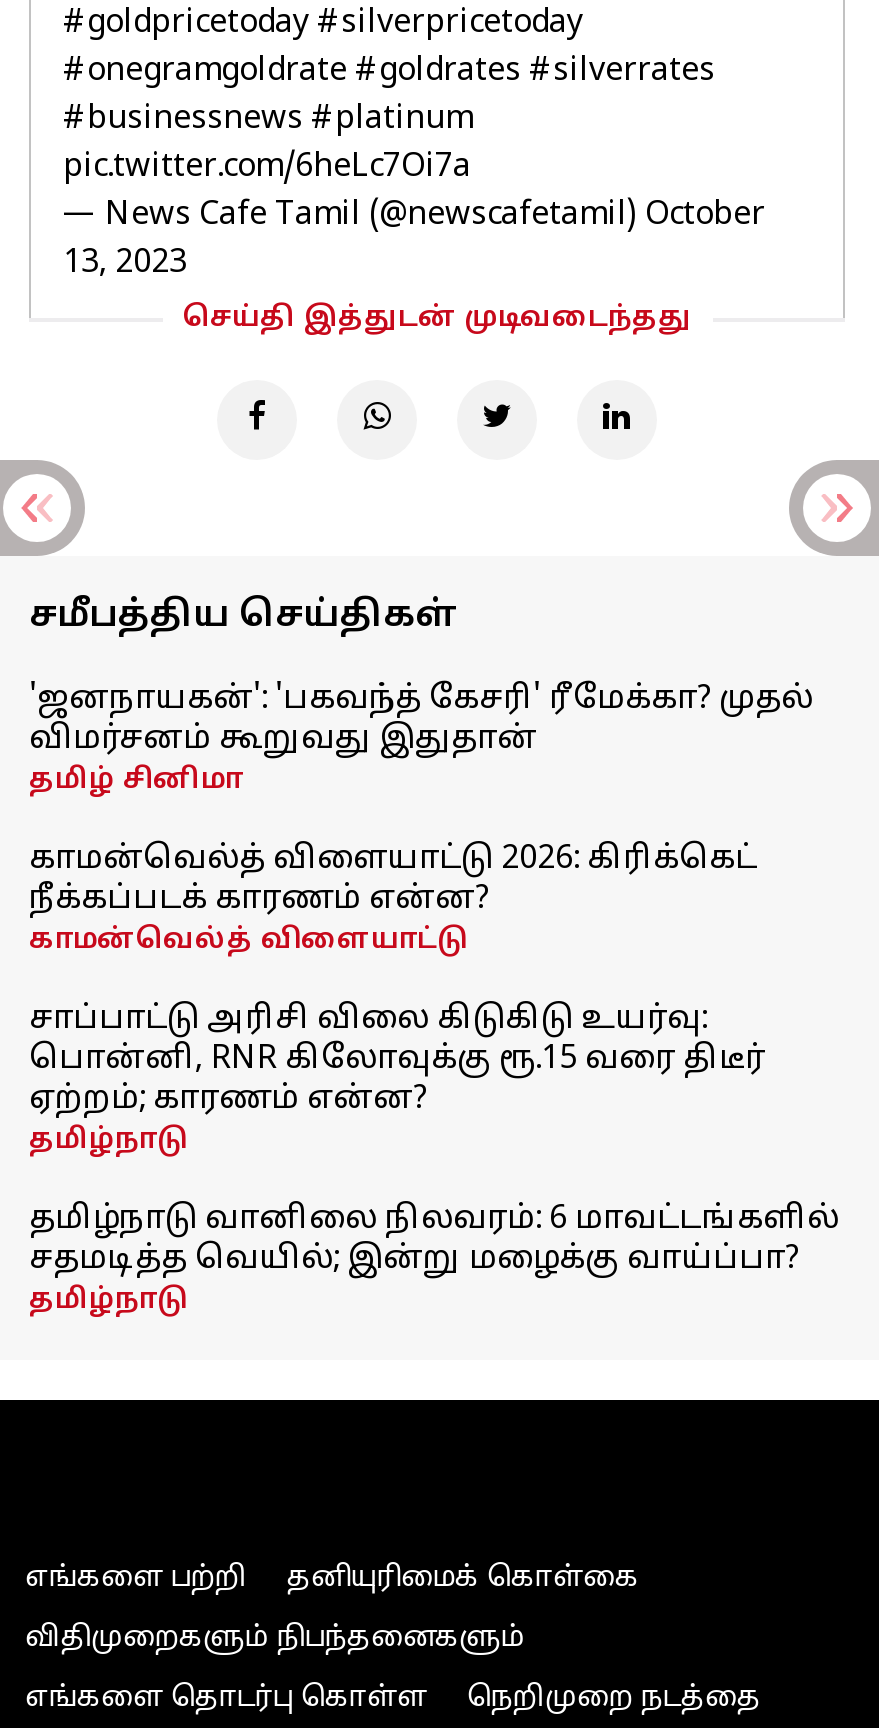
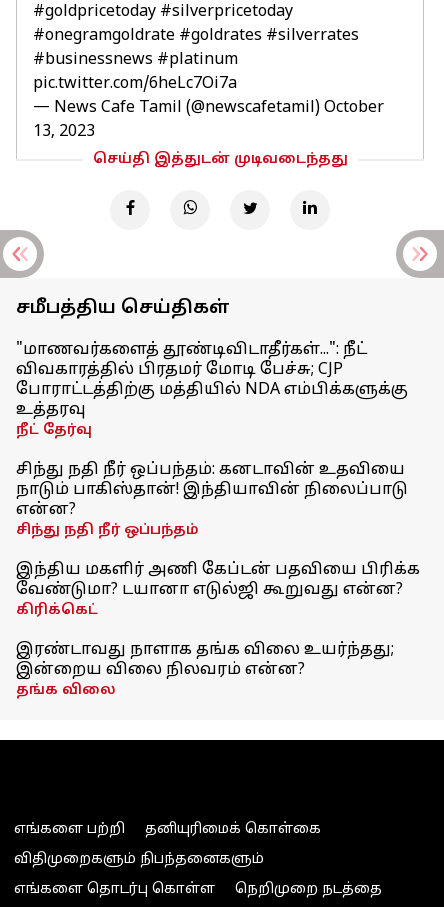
[29,680,813,798] 'ஜனநாயகன்': 'பகவந்த் கேசரி' ரீமேக்கா? முதல் | விமர்சனம் கூறுவது இதுதான் | தமிழ் சினிமா -> [16,340,408,439] "மாணவர்களைத் தூண்டிவிடாதீர்கள்...": நீட் | விவகாரத்தில் பிரதமர் மோடி பேச்சு; CJP | போராட்டத்திற்கு மத்தியில் NDA எம்பிக்களுக்கு | உத்தரவு | நீட் தேர்வு
[29,840,757,958] காமன்வெல்த் விளையாட்டு 2026: கிரிக்கெட் | நீக்கப்படக் காரணம் என்ன? | காமன்வெல்த் விளையாட்டு -> [16,460,408,539] சிந்து நதி நீர் ஒப்பந்தம்: கனடாவின் உதவியை | நாடும் பாகிஸ்தான்! இந்தியாவின் நிலைப்பாடு | என்ன? | சிந்து நதி நீர் ஒப்பந்தம்
[29,1000,765,1158] சாப்பாட்டு அரிசி விலை கிடுகிடு உயர்வு: | பொன்னி, RNR கிலோவுக்கு ரூ.15 வரை திடீர் | ஏற்றம்; காரணம் என்ன? | தமிழ்நாடு -> [16,560,420,619] இந்திய மகளிர் அணி கேப்டன் பதவியை பிரிக்க | வேண்டுமா? டயானா எடுல்ஜி கூறுவது என்ன? | கிரிக்கெட்
[29,1200,839,1318] தமிழ்நாடு வானிலை நிலவரம்: 6 மாவட்டங்களில் | சதமடித்த வெயில்; இன்று மழைக்கு வாய்ப்பா? | தமிழ்நாடு -> [16,640,394,699] இரண்டாவது நாளாக தங்க விலை உயர்ந்தது; | இன்றைய விலை நிலவரம் என்ன? | தங்க விலை

